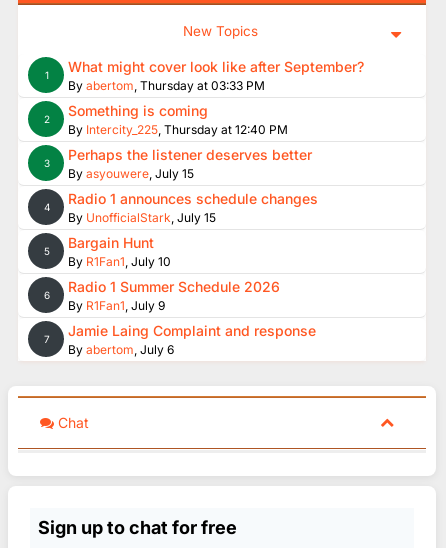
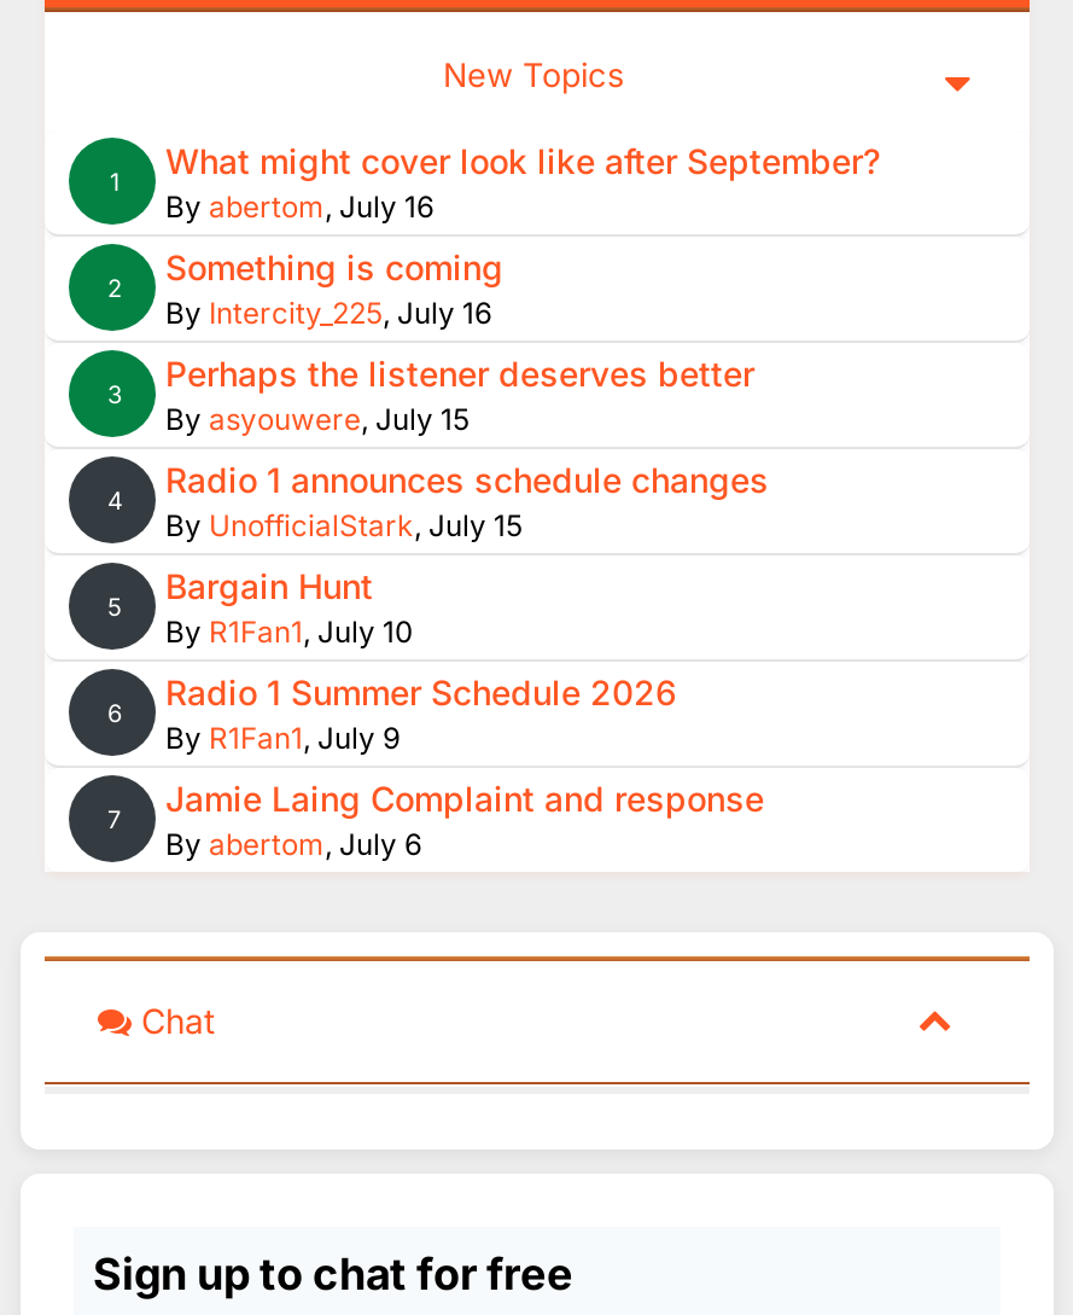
[68,78,265,93] By abertom, Thursday at 03:33 PM -> [165,188,433,225] By abertom, July 16
[68,122,288,137] By Intercity_225, Thursday at 12:40 PM -> [165,295,491,331] By Intercity_225, July 16

